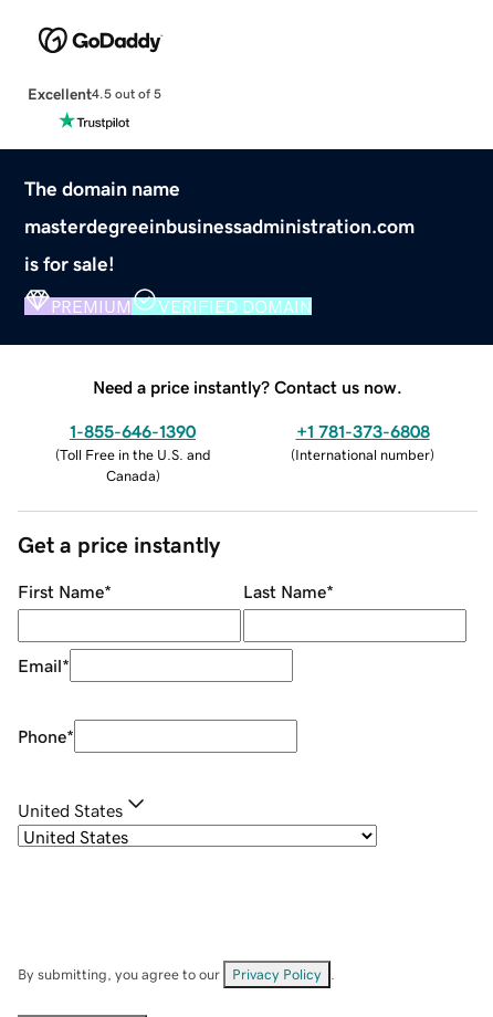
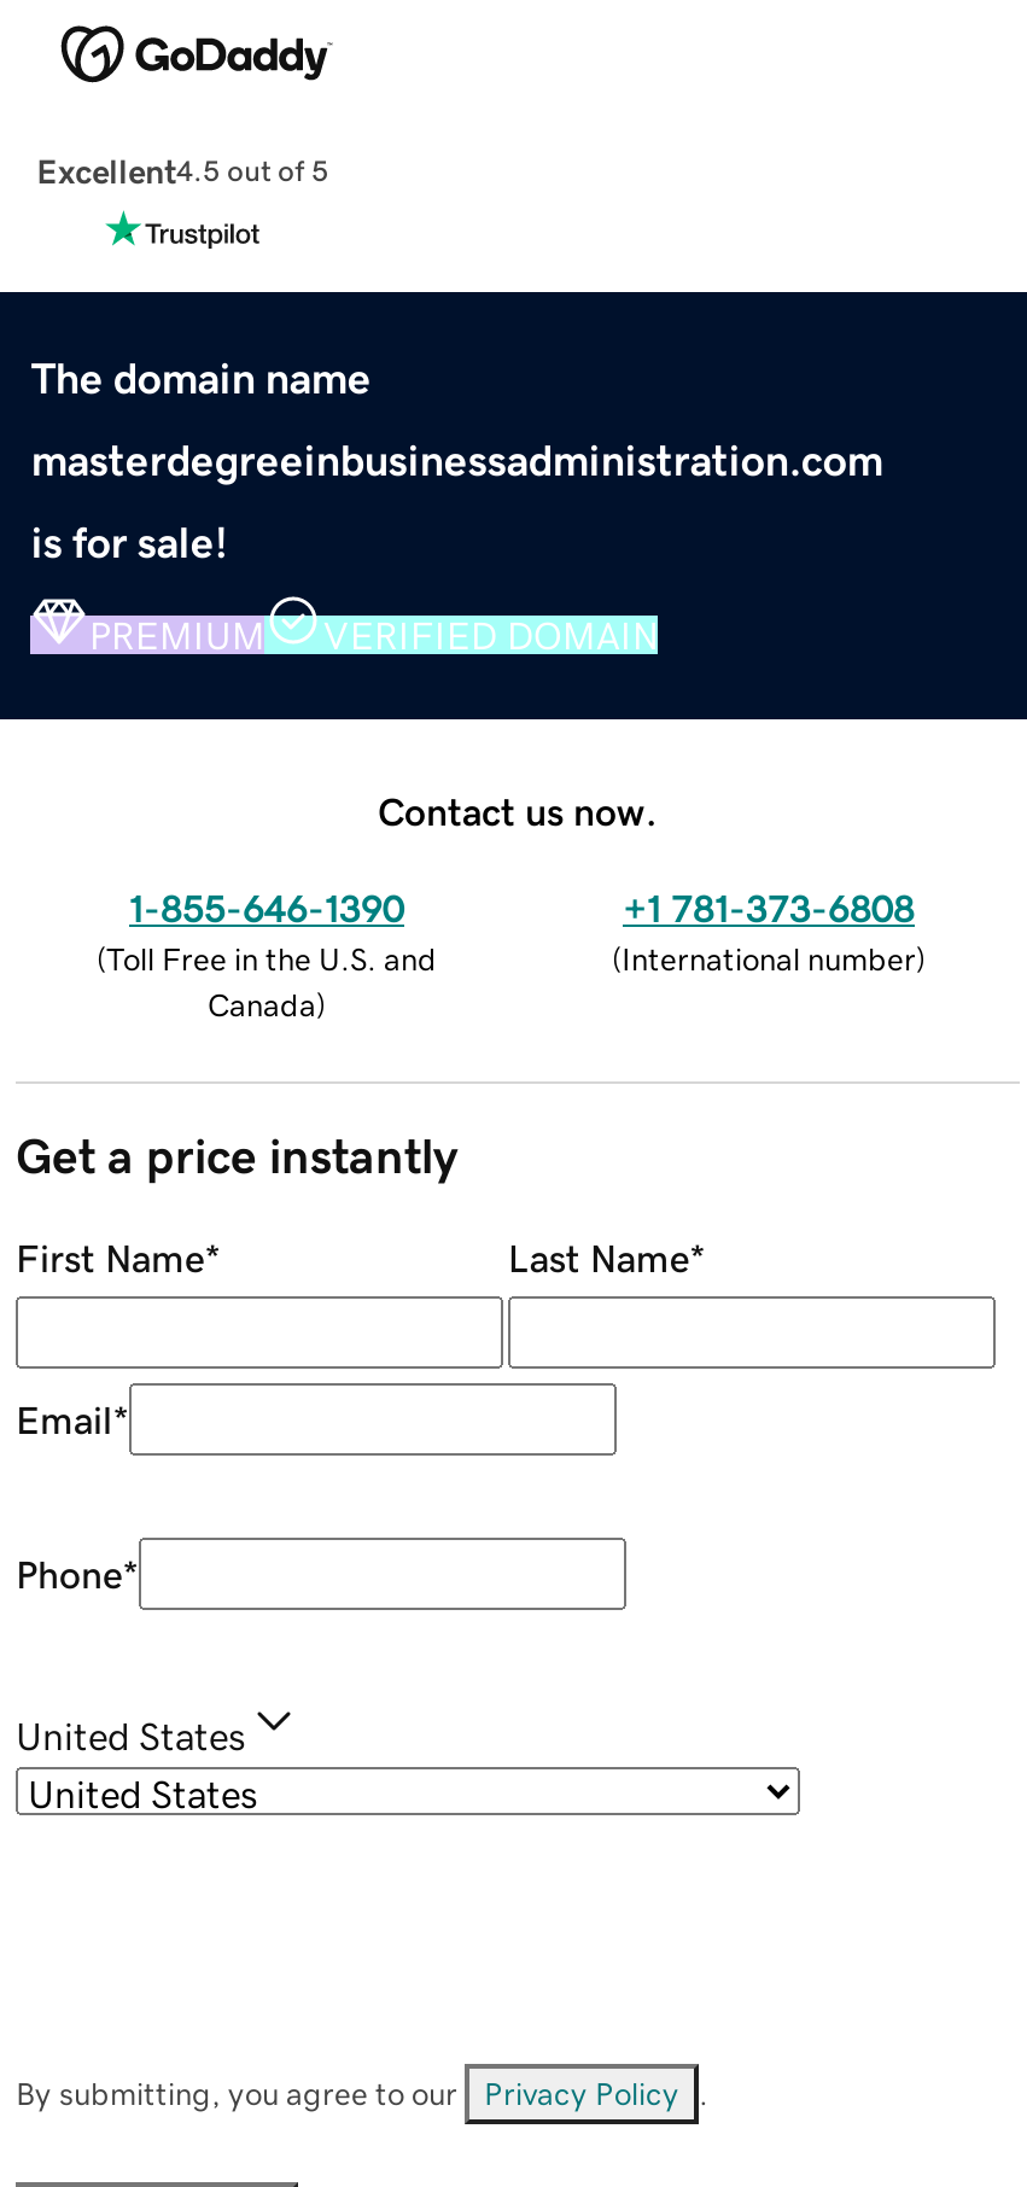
[93,378,402,395] Need a price instantly? Contact us now. -> [378,791,658,829] Contact us now.

